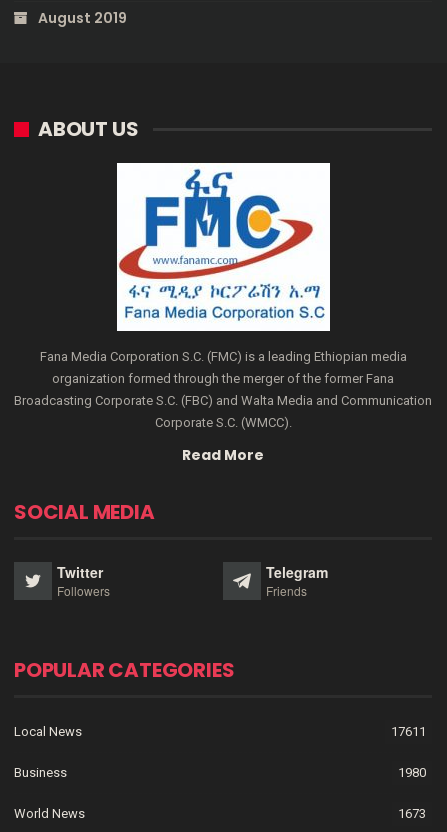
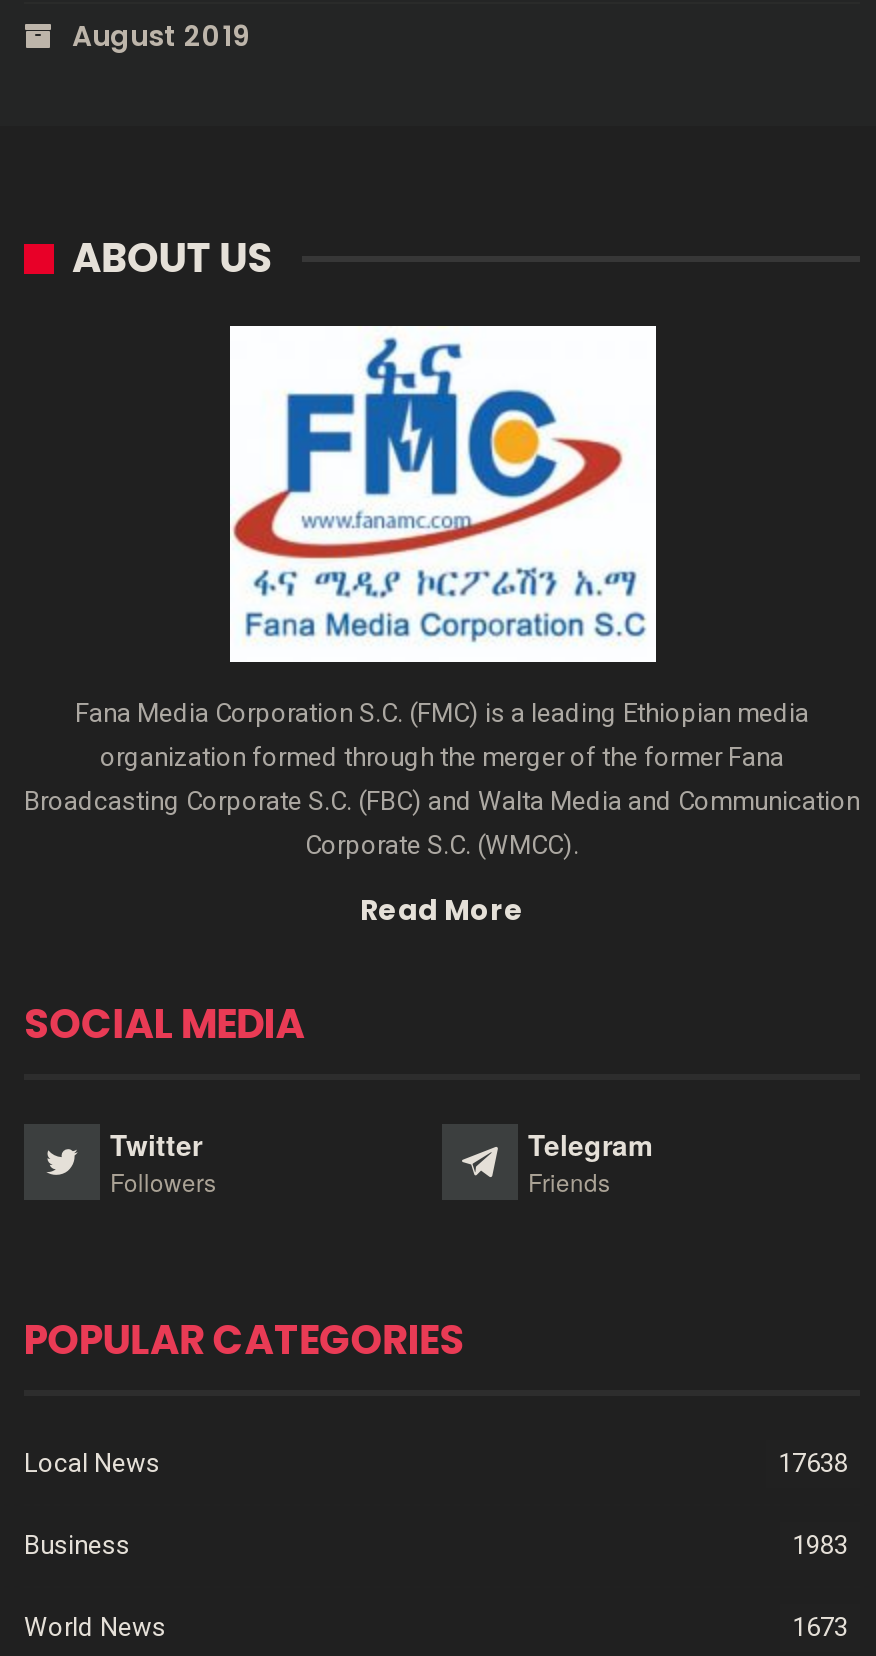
[391,724,426,739] 17611 -> [778,1447,848,1477] 17638
[398,765,426,780] 1980 -> [792,1529,848,1559] 1983

